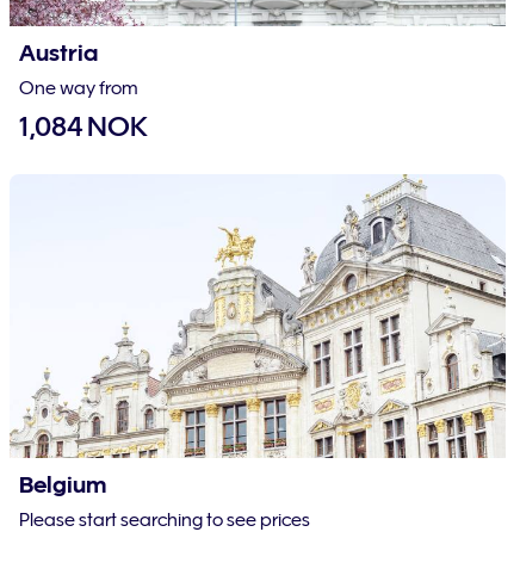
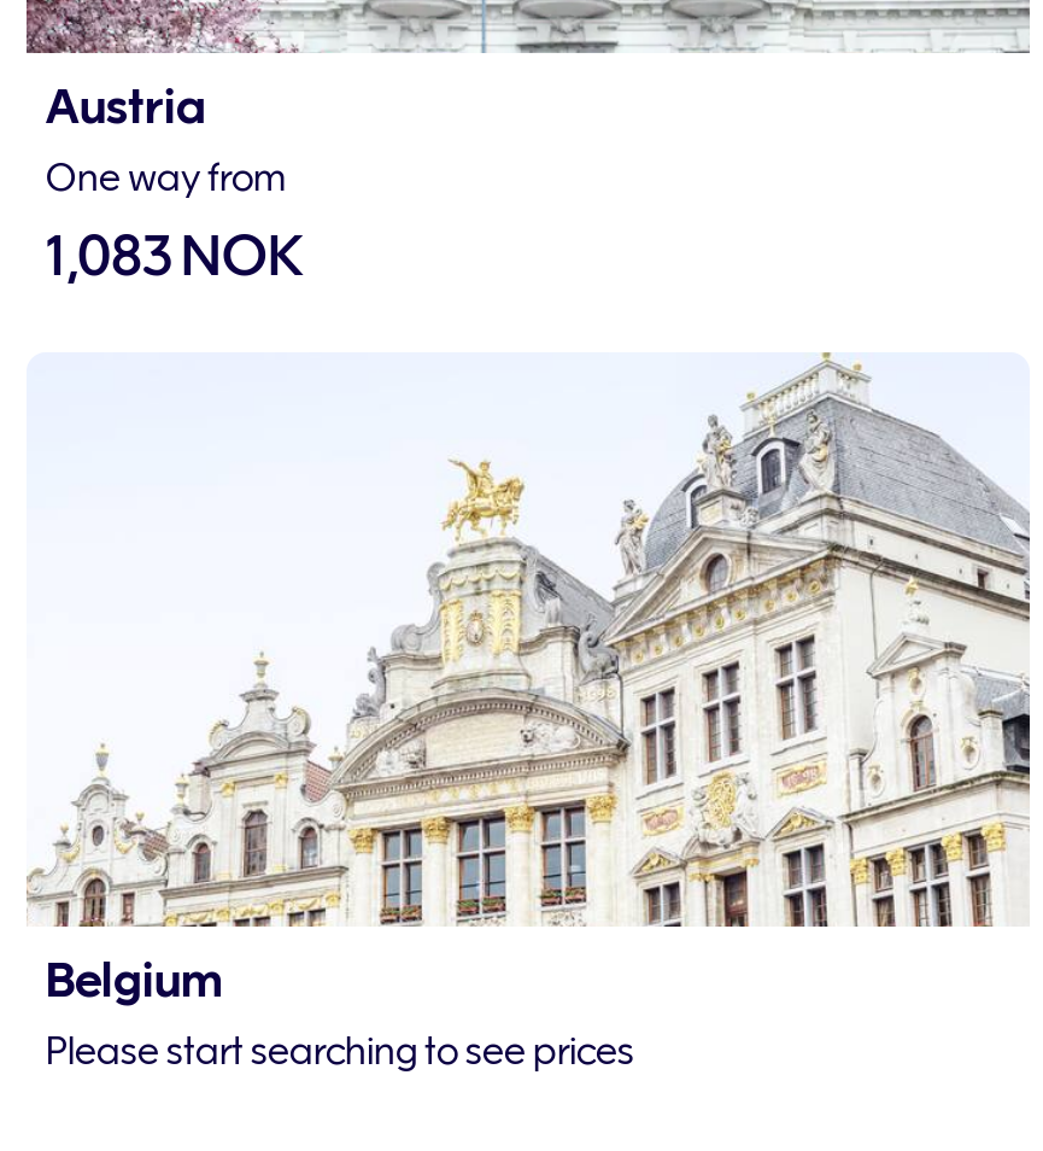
[19,110,148,142] 1,084 NOK -> [46,222,304,287] 1,083 NOK

